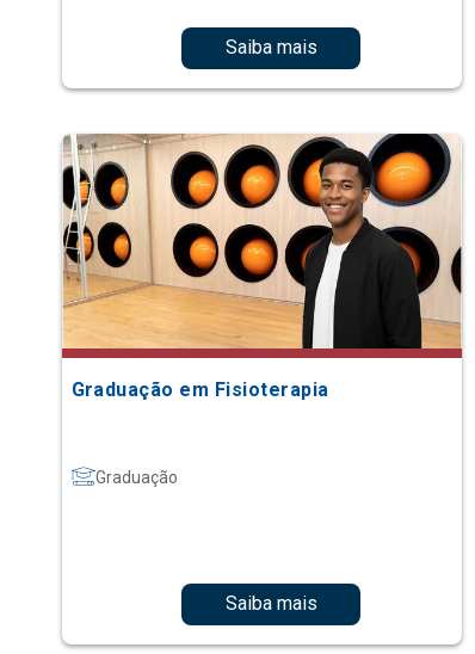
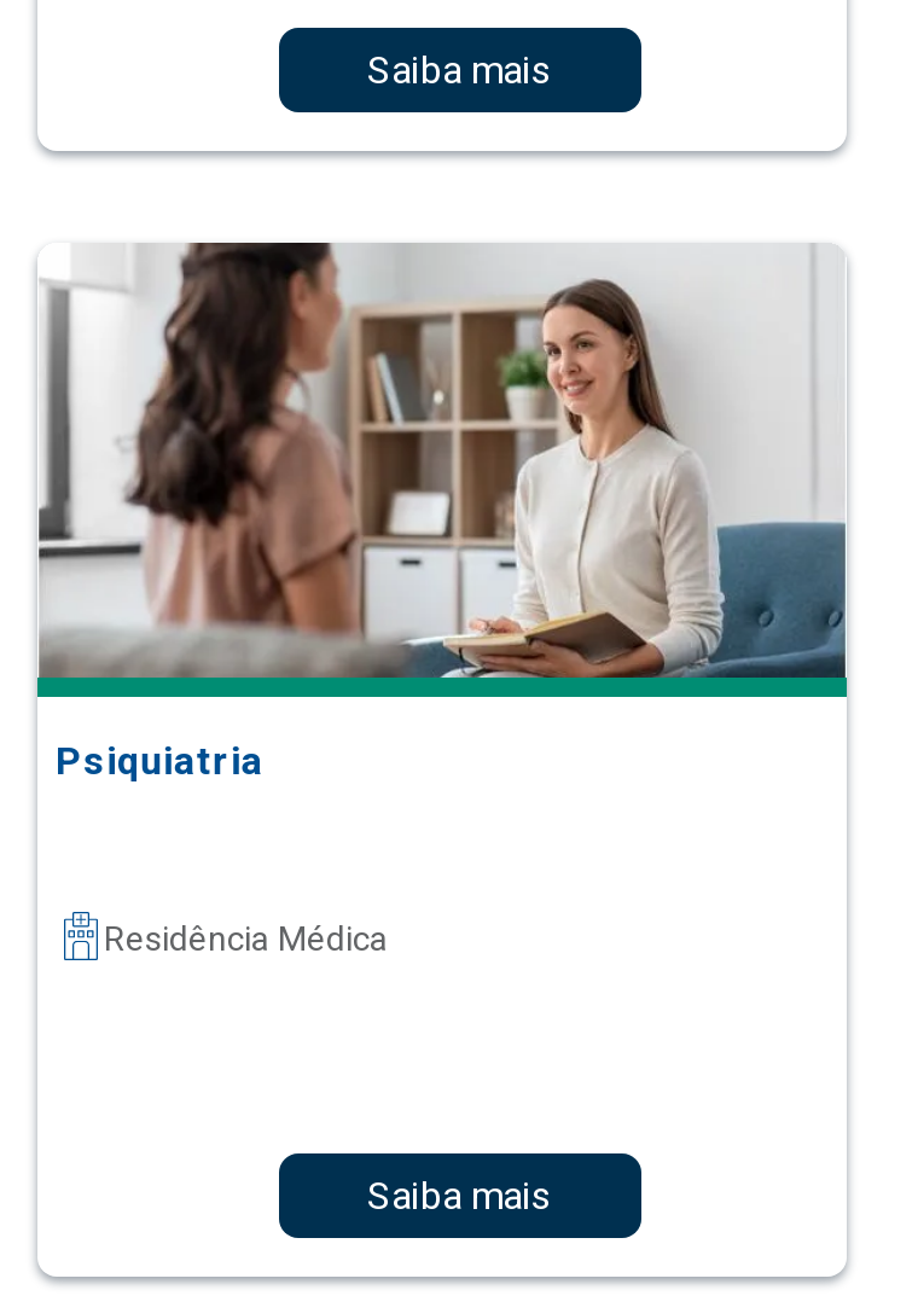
[61,132,463,401] [image] | Graduação em Fisioterapia -> [35,240,849,785] [image] | Psiquiatria
[95,467,177,486] Graduação -> [104,921,389,959] Residência Médica

